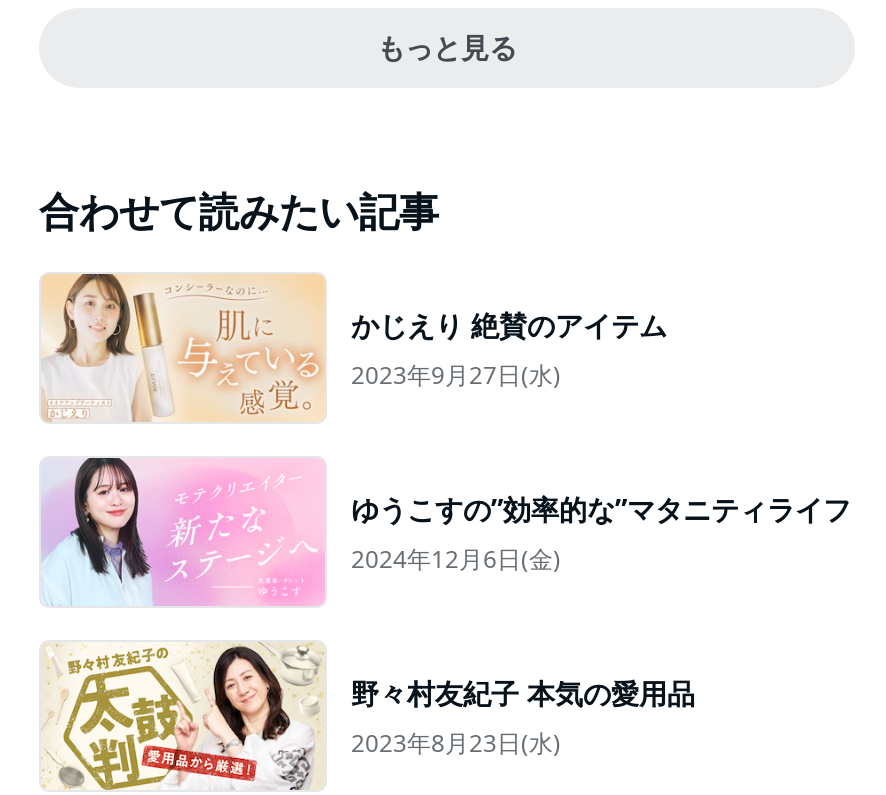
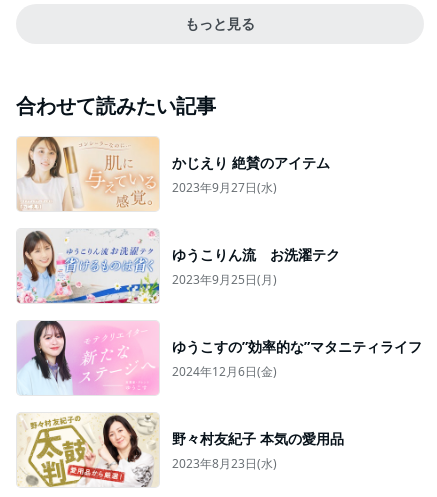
none -> [17,229,340,304] [image] | ゆうこりん流 お洗濯テク | 2023年9月25日(月)

